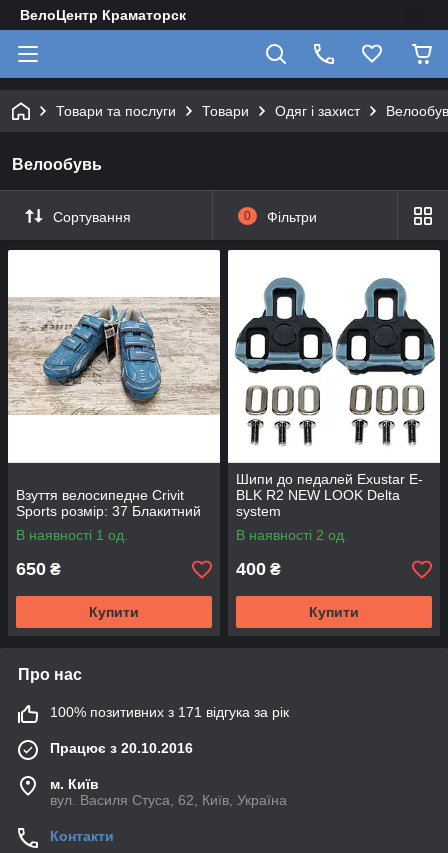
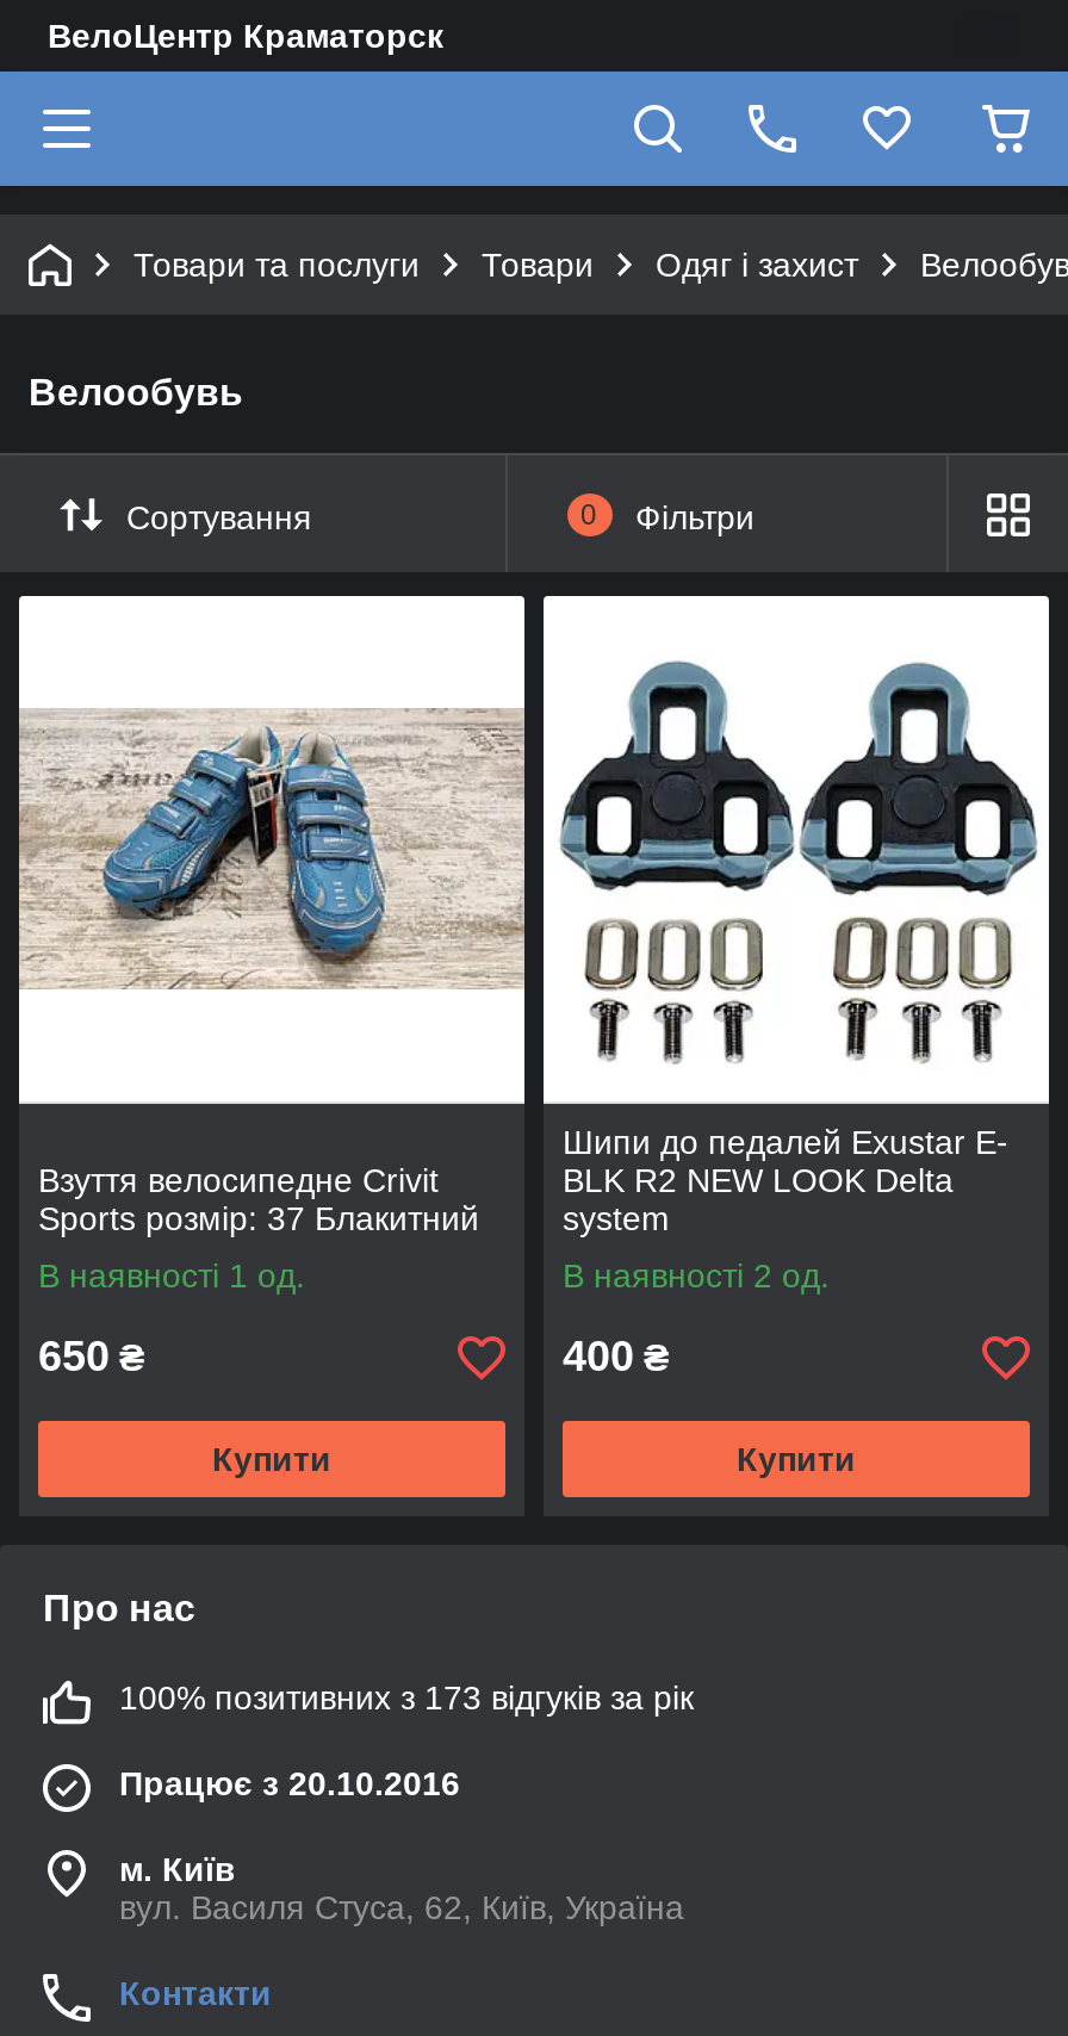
[50,704,289,720] 100% позитивних з 171 відгука за рік -> [119,1678,694,1717] 100% позитивних з 173 відгуків за рік

